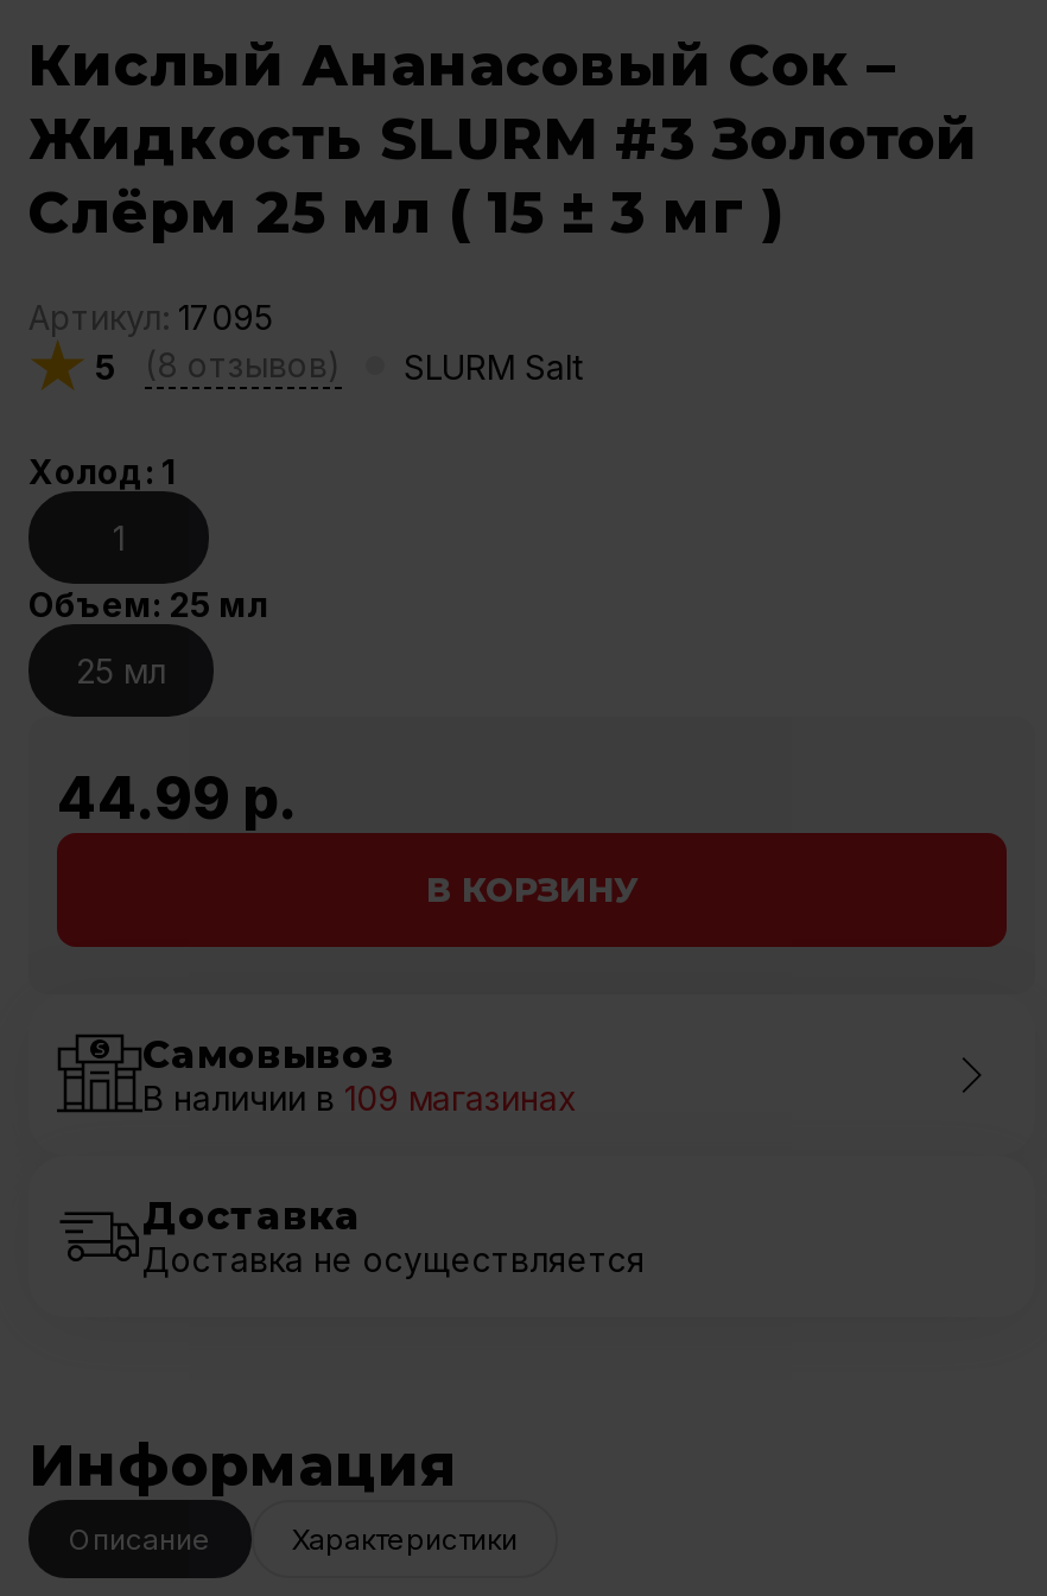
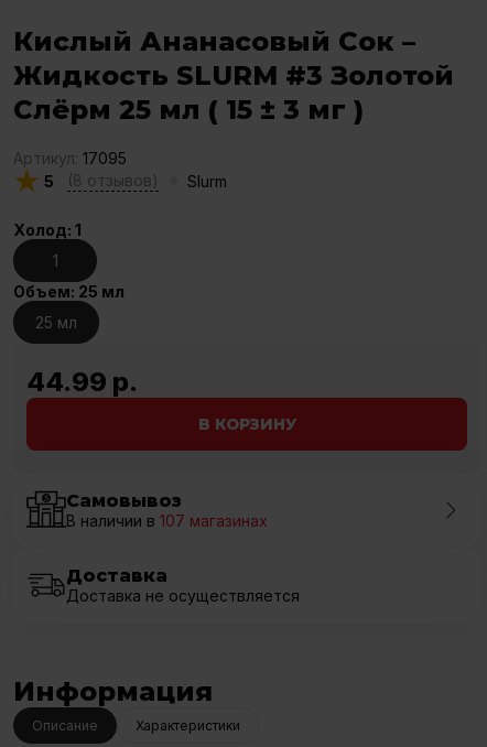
[404,346,582,387] SLURM Salt -> [187,172,227,190] Slurm
[142,1078,577,1119] В наличии в 109 магазинах -> [66,512,268,530] В наличии в 107 магазинах

